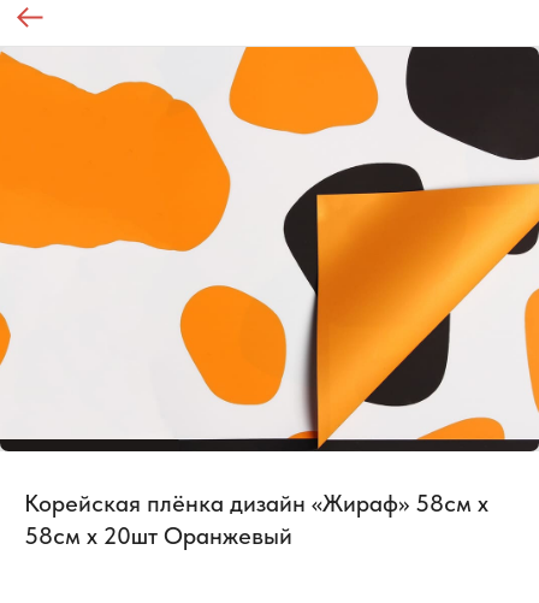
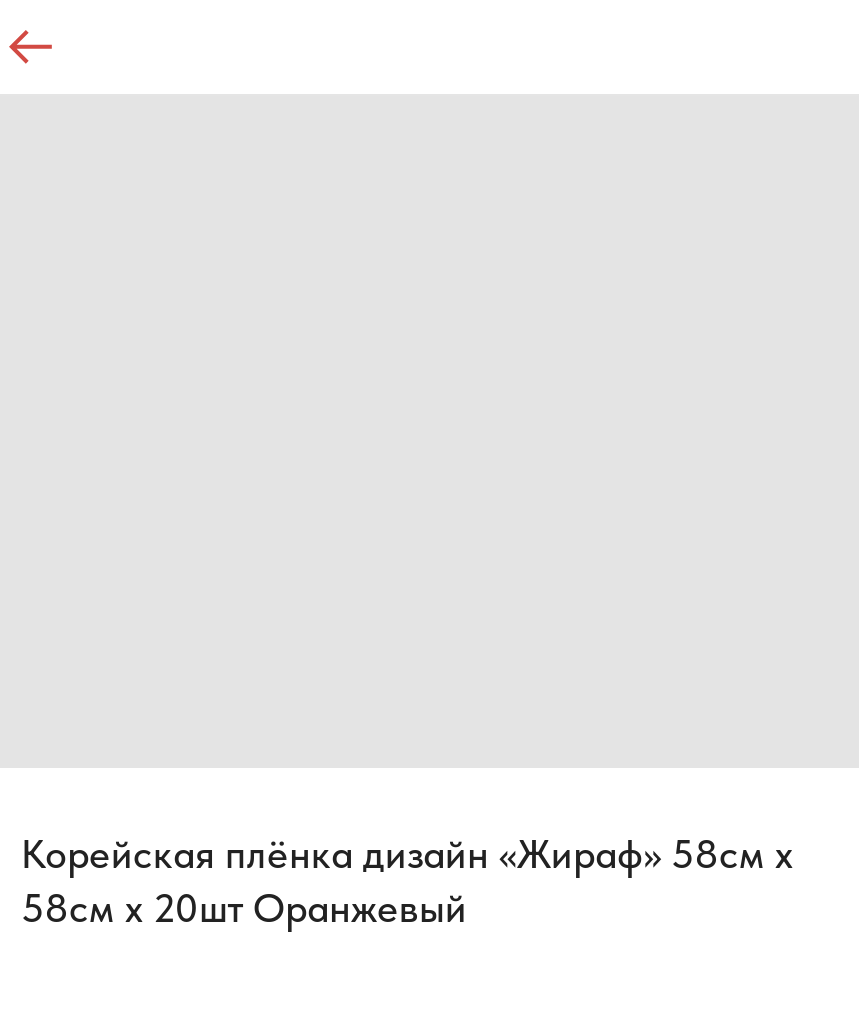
[4,46,535,453] [image] -> none

